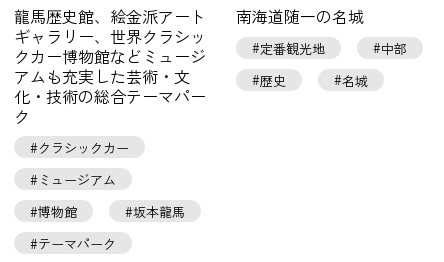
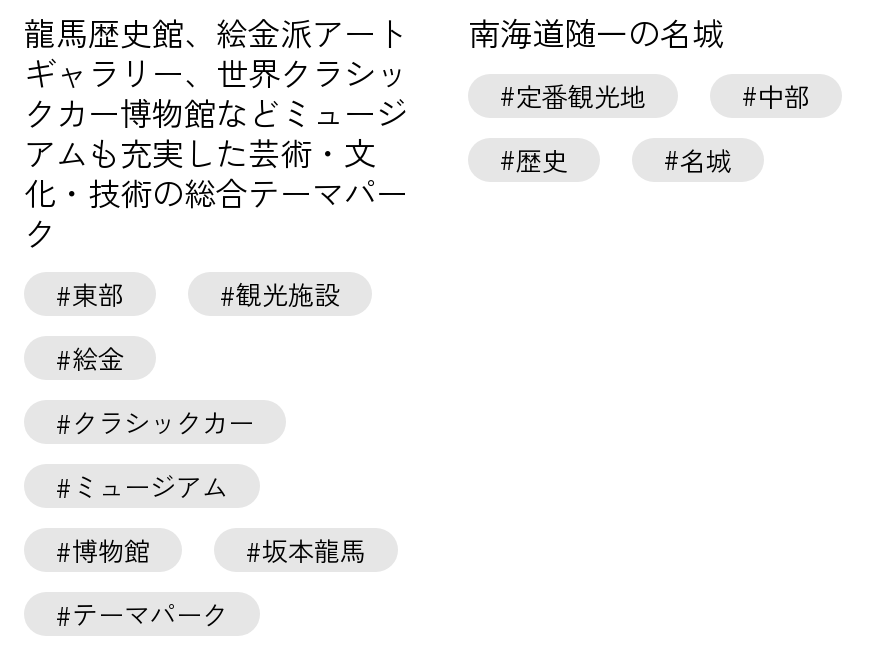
none -> [72,275,340,377] 東部 | 観光施設 | 絵金

